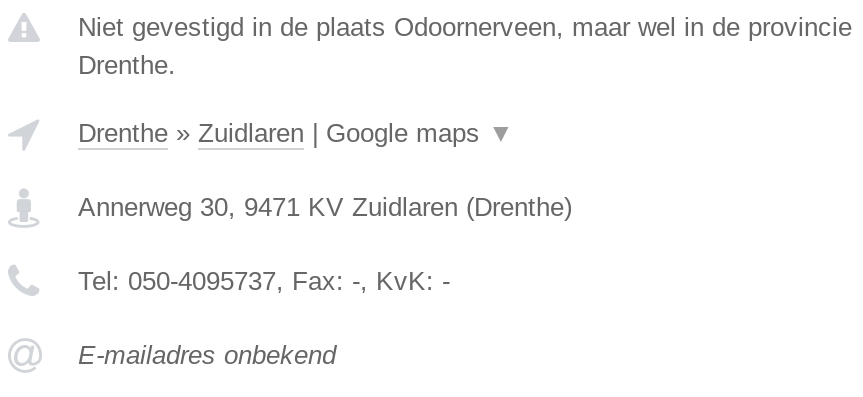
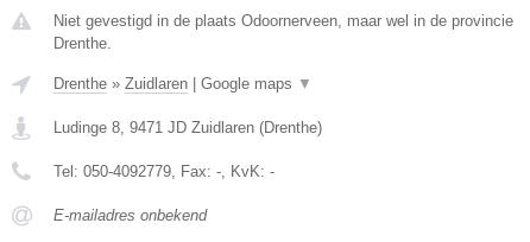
[78,192,572,222] Annerweg 30, 9471 KV Zuidlaren (Drenthe) -> [53,118,322,136] Ludinge 8, 9471 JD Zuidlaren (Drenthe)
[78,266,450,296] Tel: 050-4095737, Fax: -, KvK: - -> [53,162,275,180] Tel: 050-4092779, Fax: -, KvK: -

